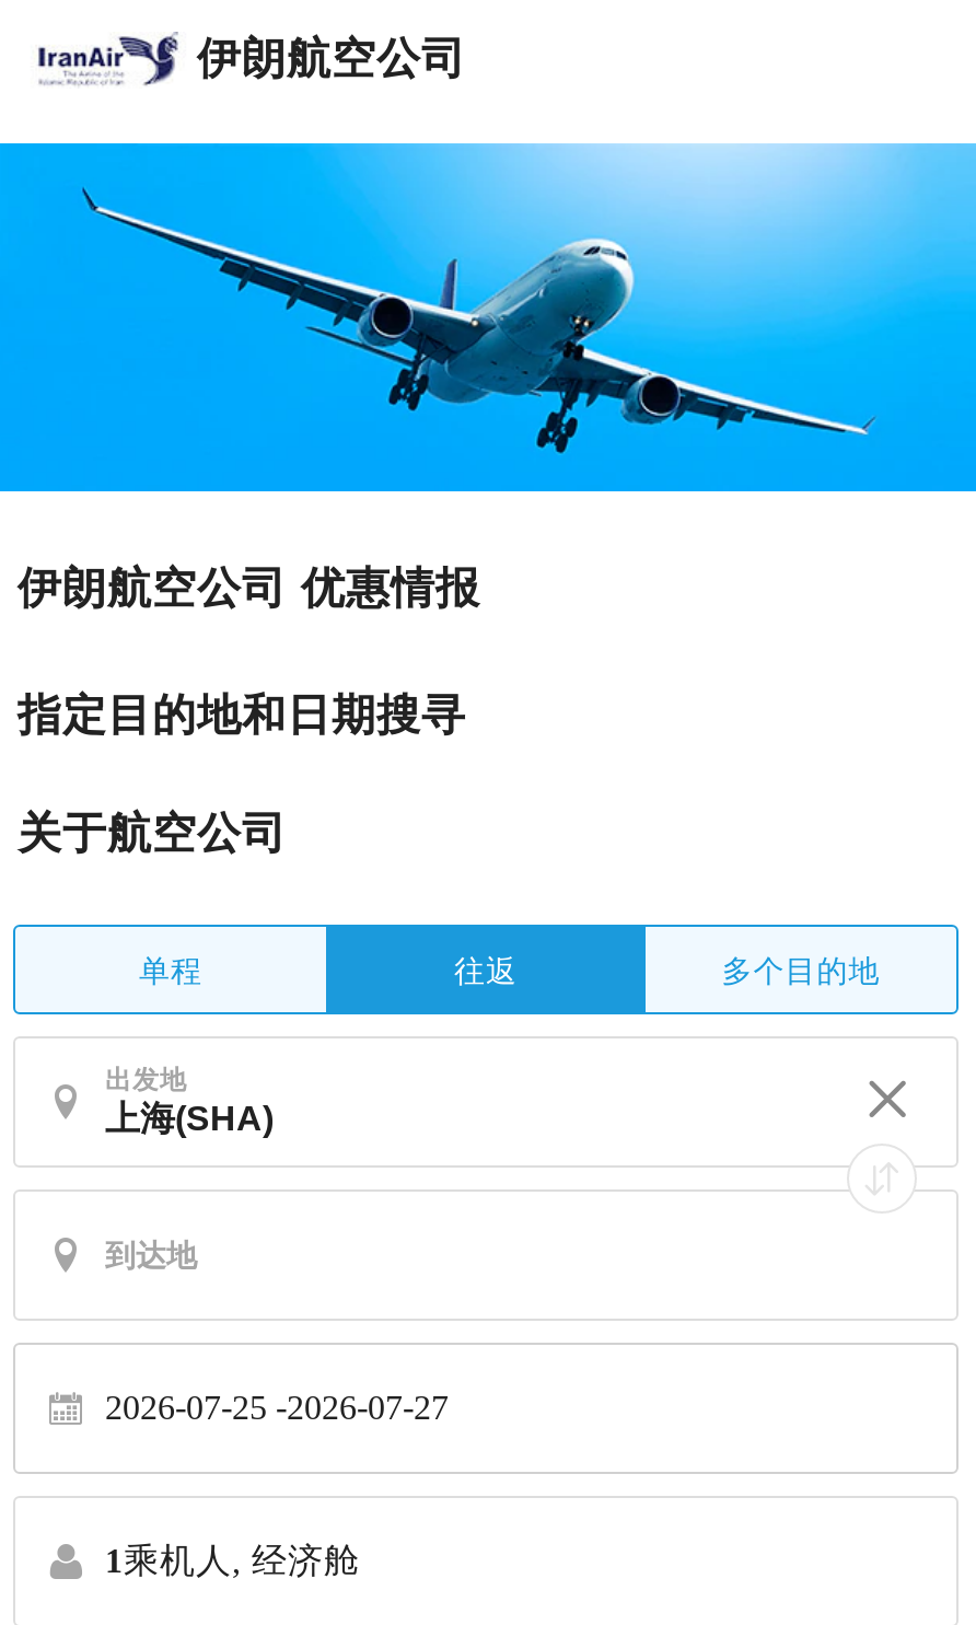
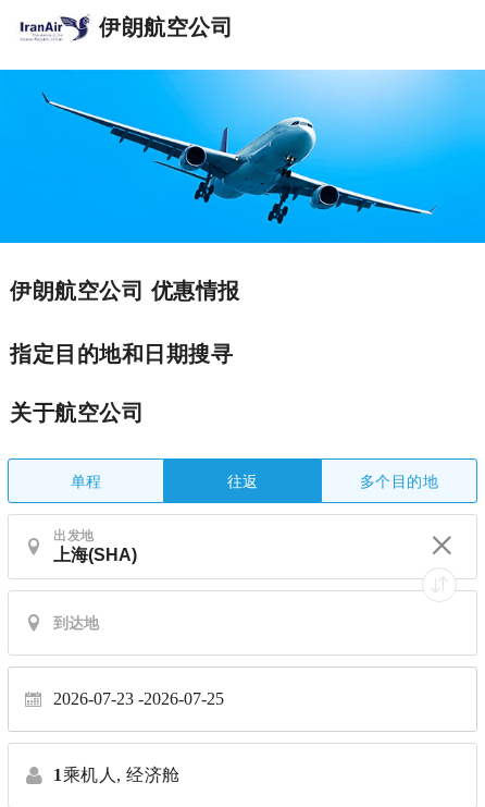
[105,1389,449,1426] 2026-07-25 -2026-07-27 -> [53,689,224,708] 2026-07-23 -2026-07-25

